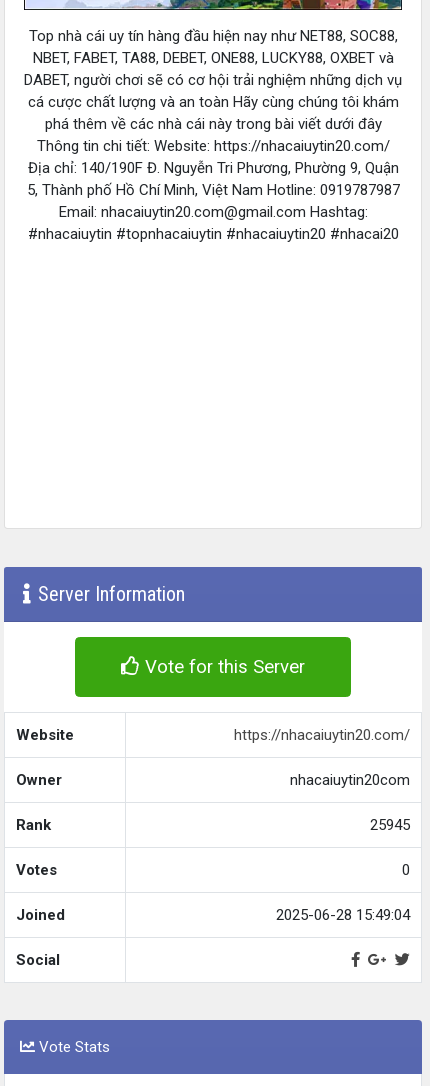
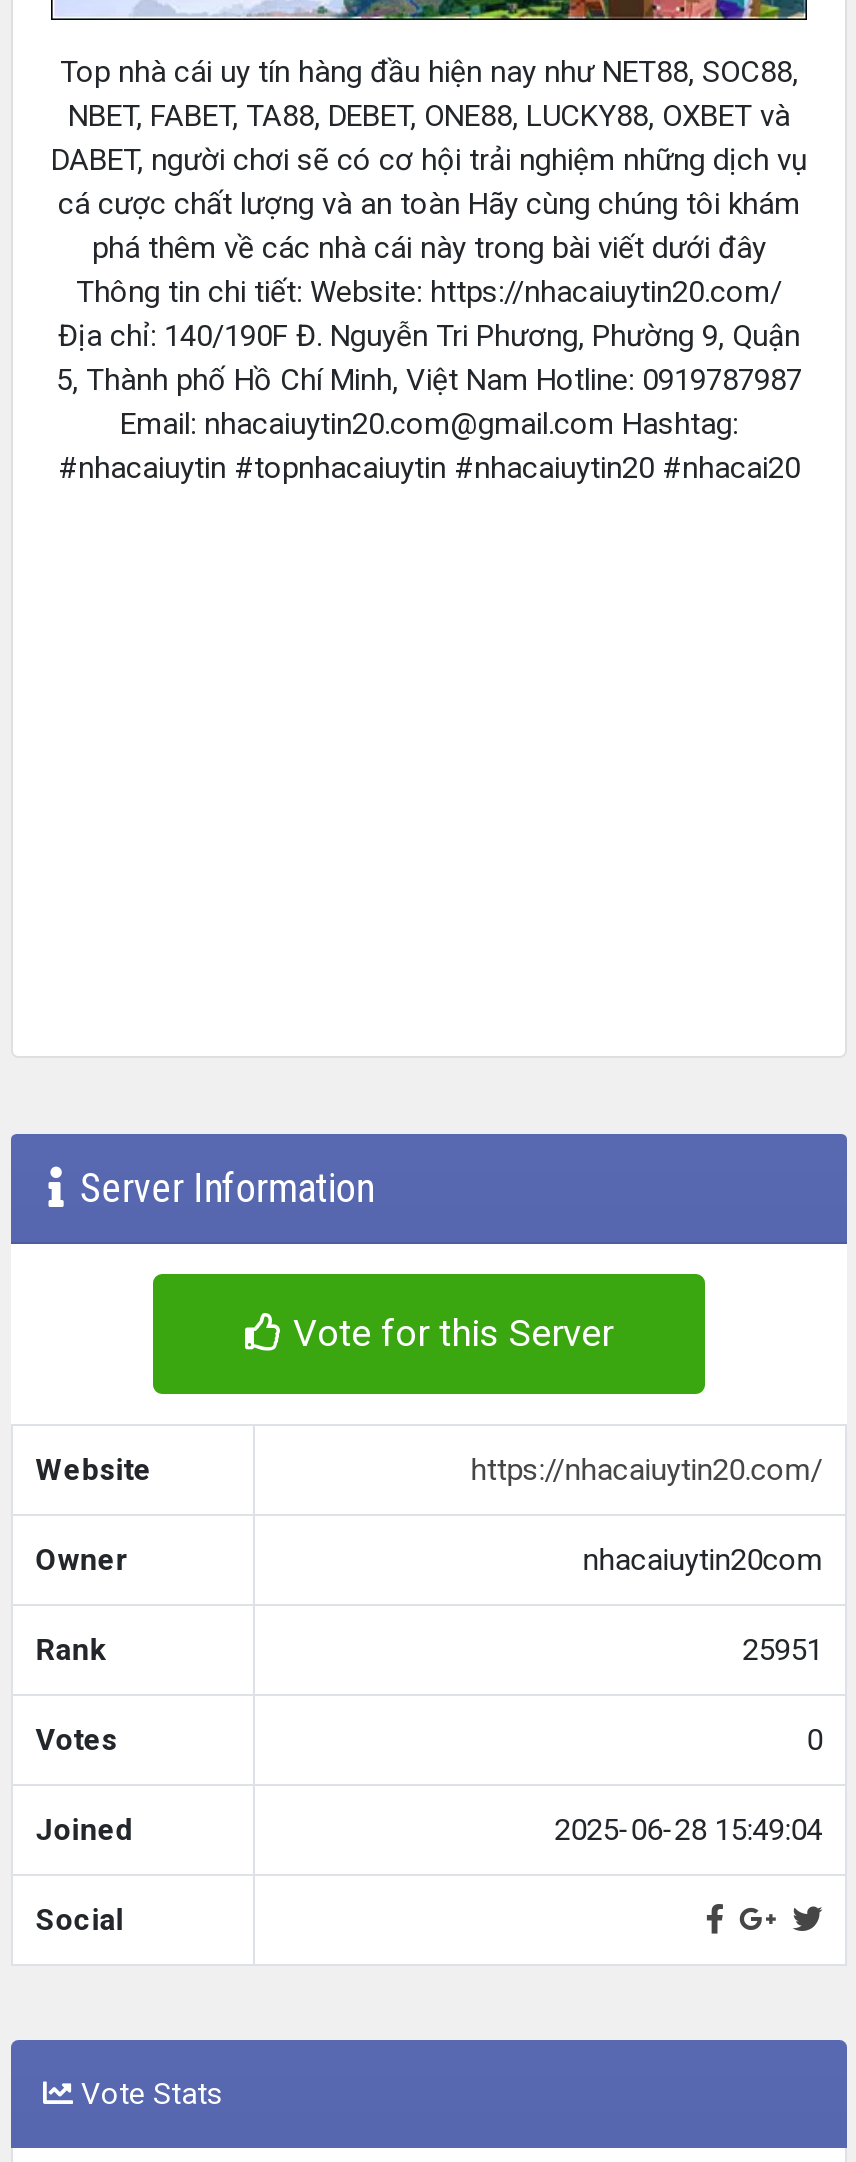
[370,816,410,834] 25945 -> [743,1632,823,1668] 25951

